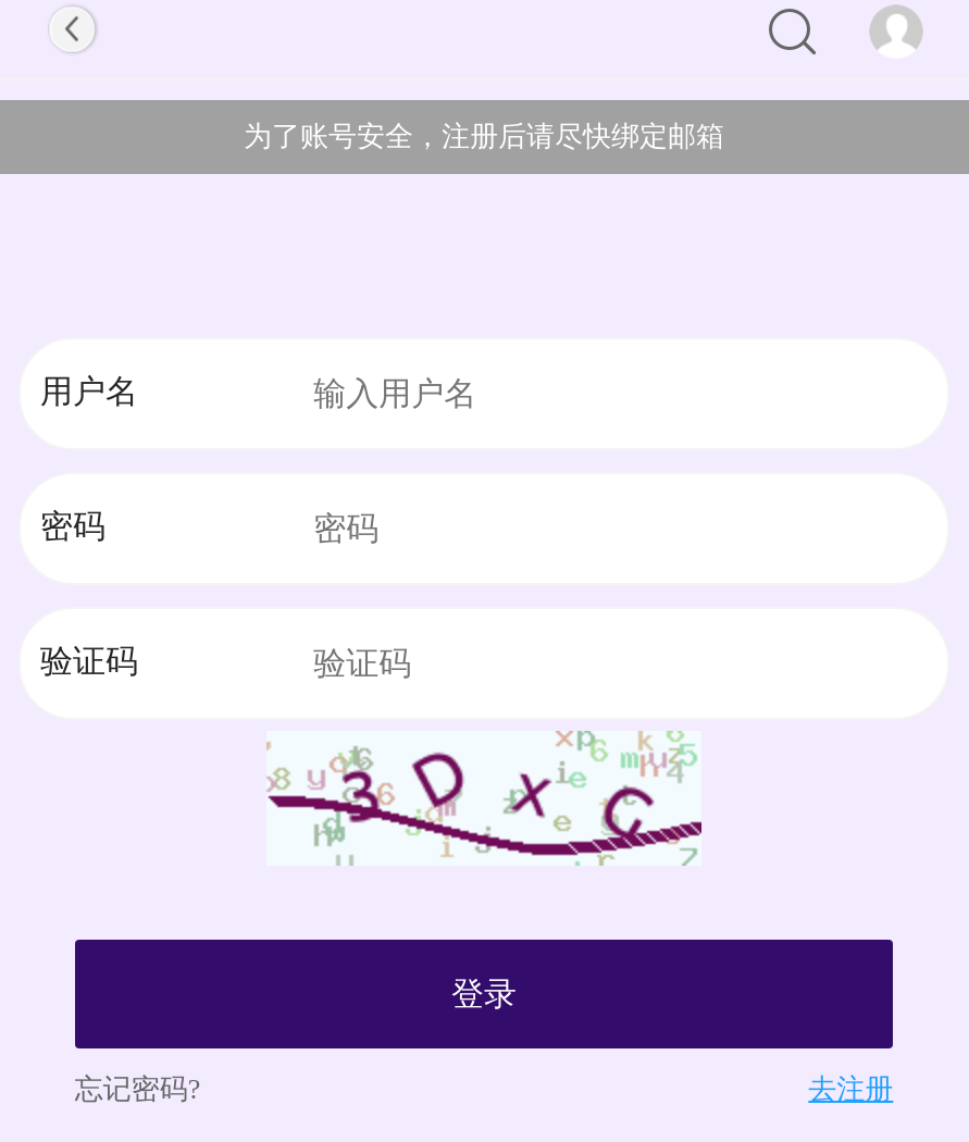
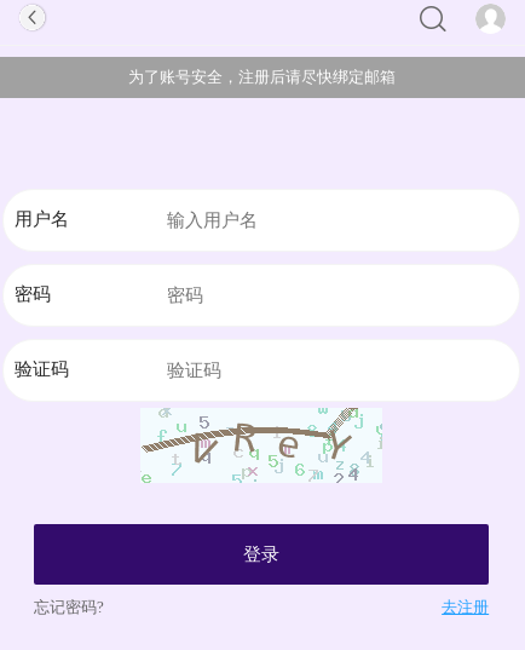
[266,731,704,866] [image] -> [142,407,382,483] [image]

